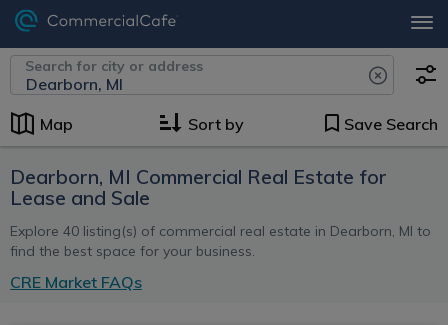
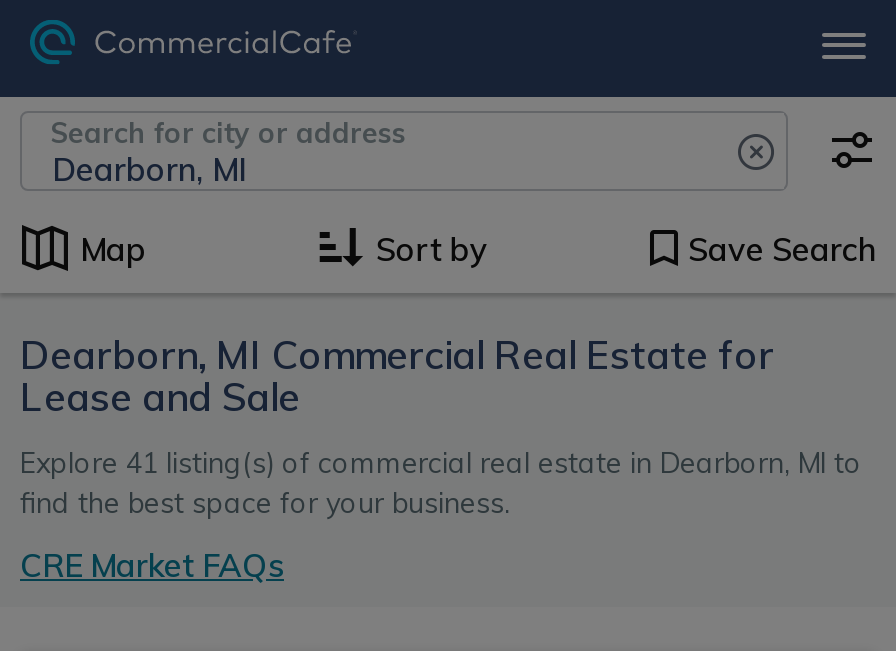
[10,222,431,240] Explore 40 listing(s) of commercial real estate in Dearborn, MI to -> [20,445,862,481] Explore 41 listing(s) of commercial real estate in Dearborn, MI to

